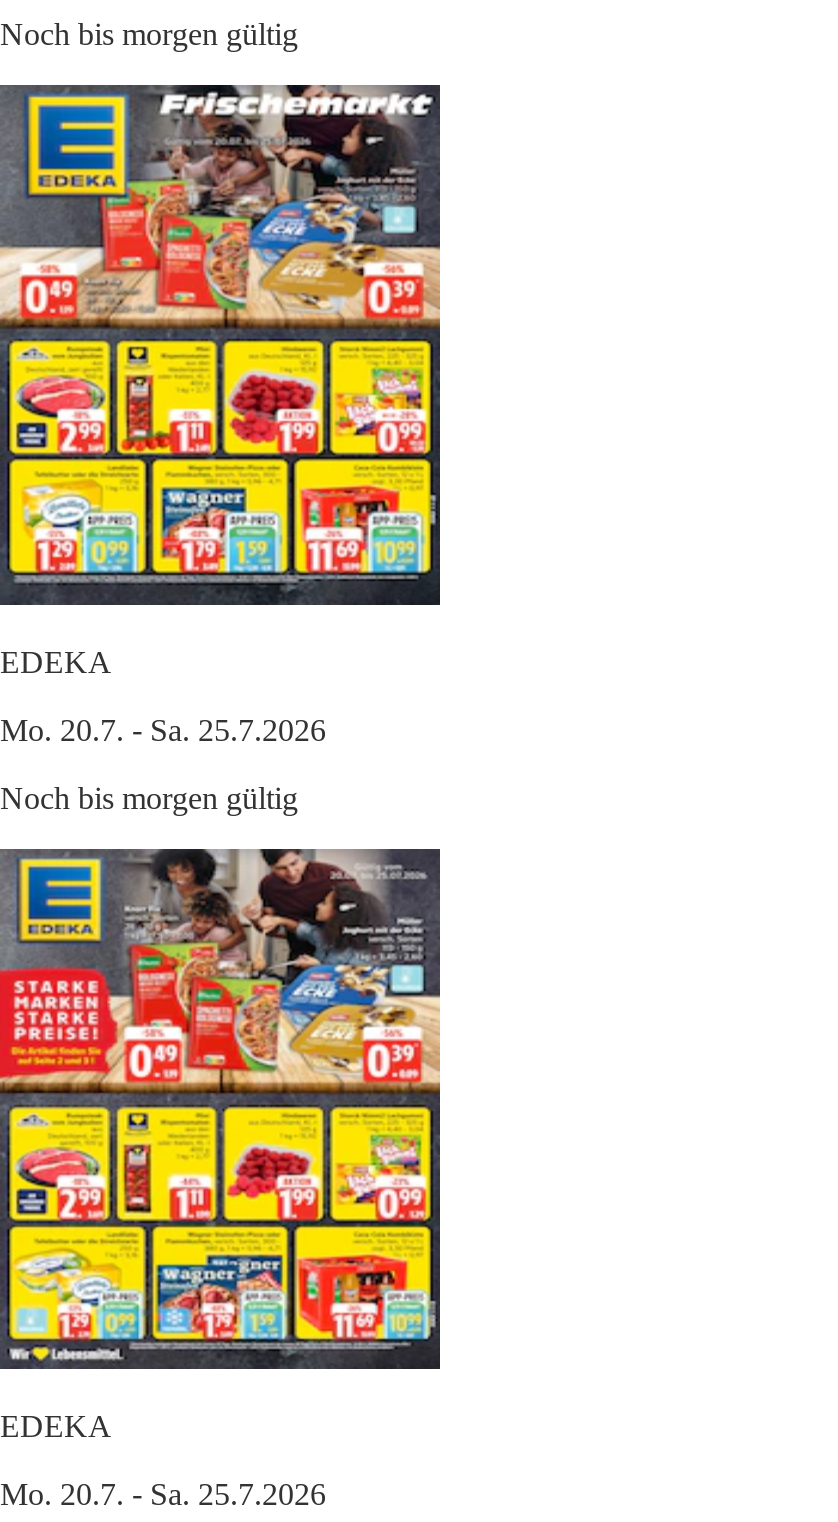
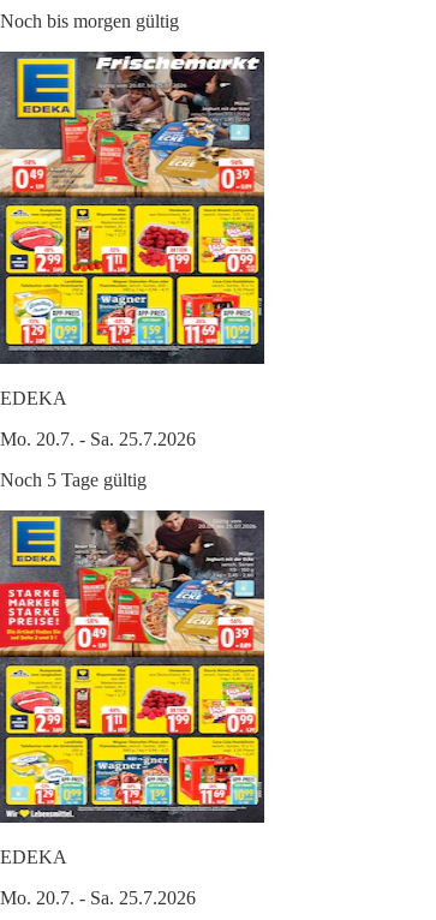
[0,781,298,815] Noch bis morgen gültig -> [0,470,147,490] Noch 5 Tage gültig

